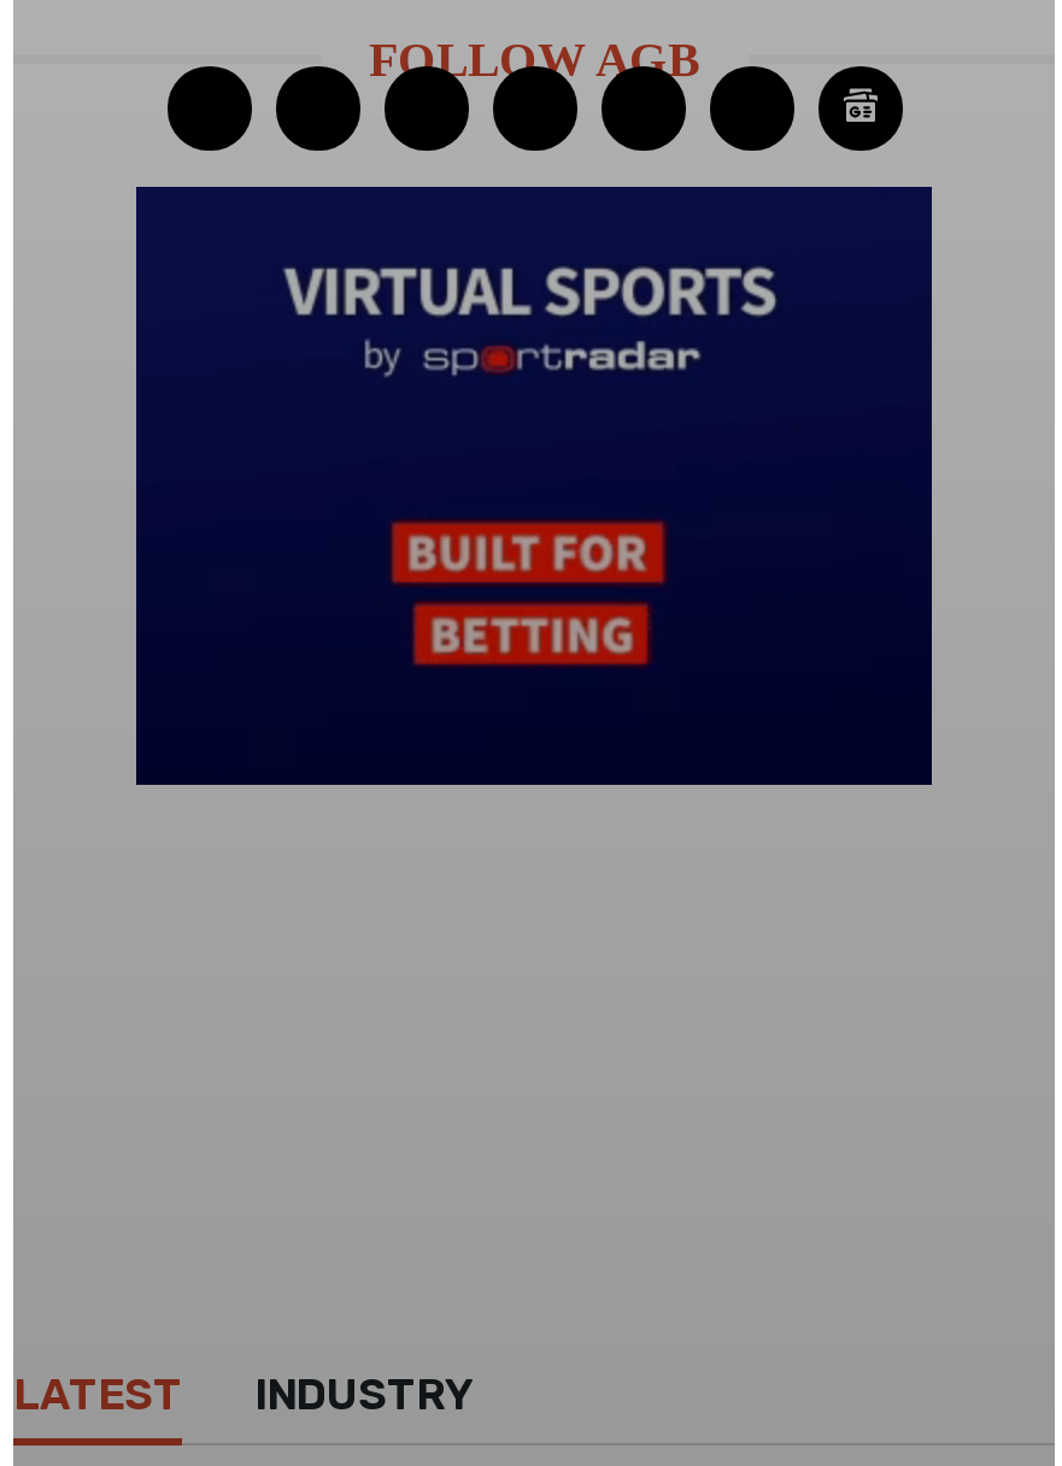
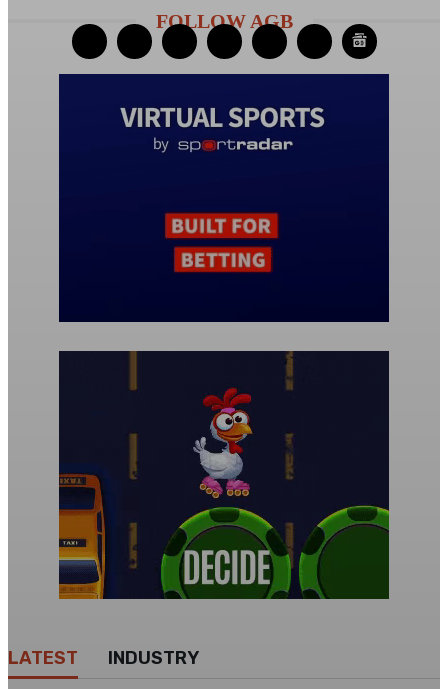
none -> [58,350,390,600] [image]

